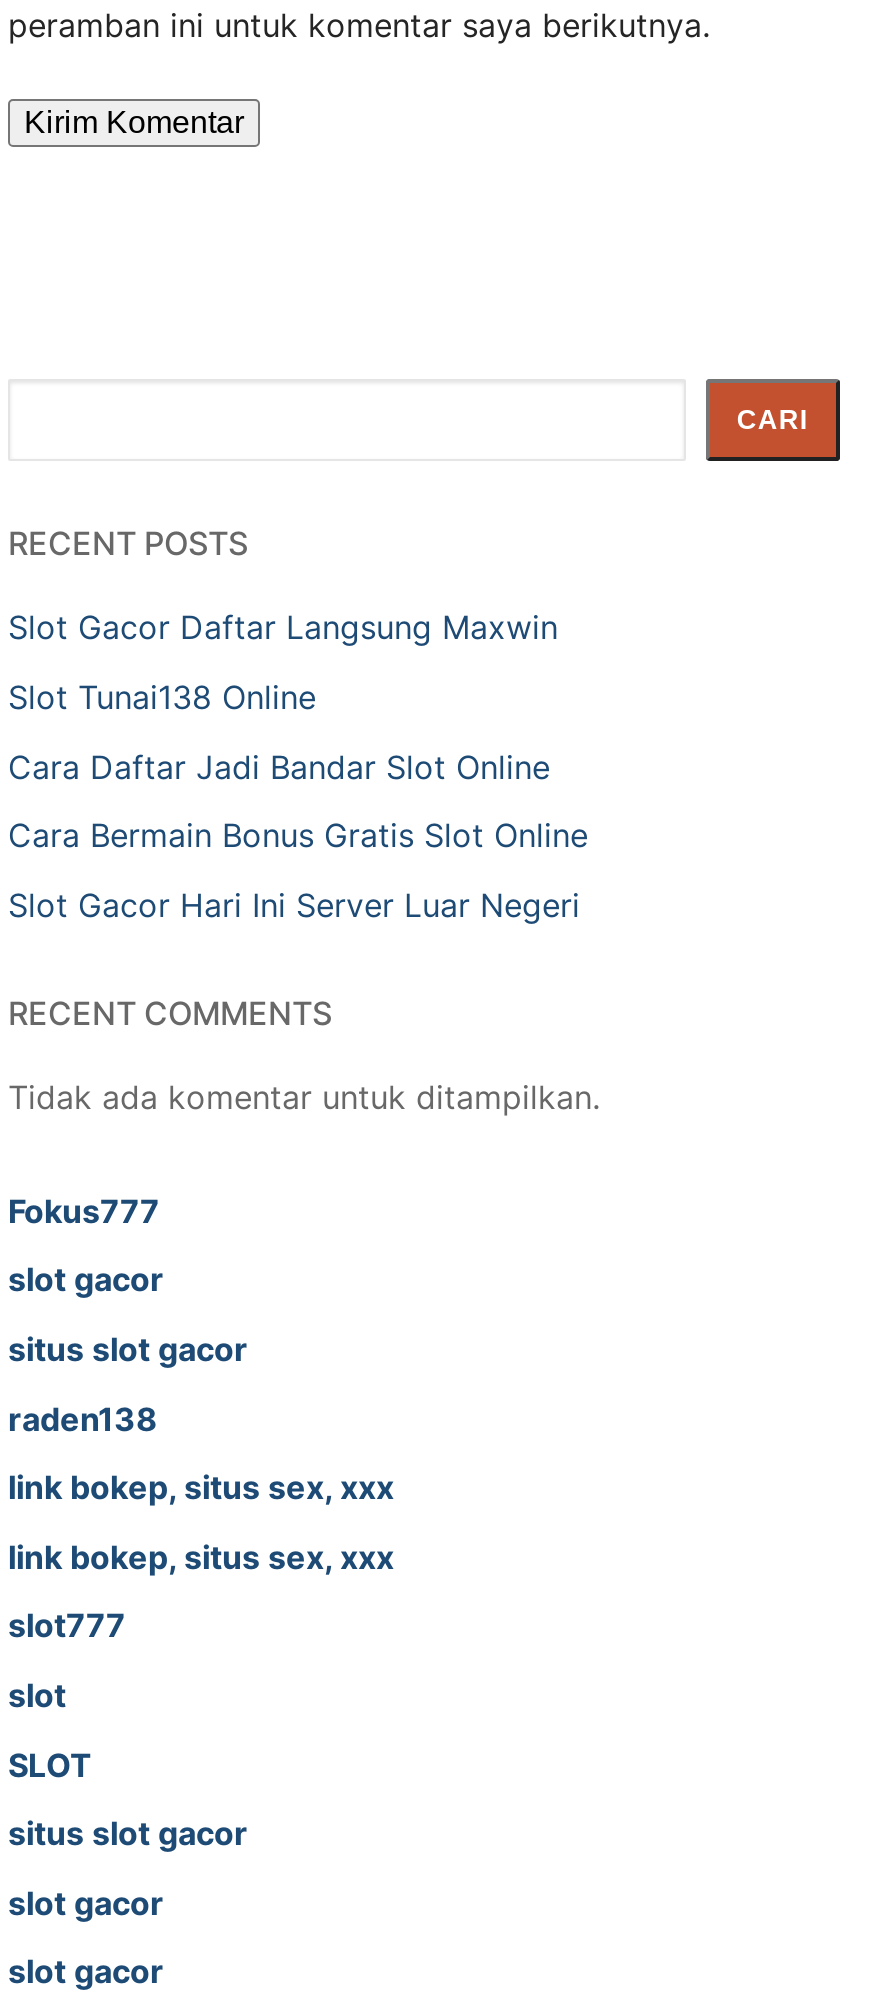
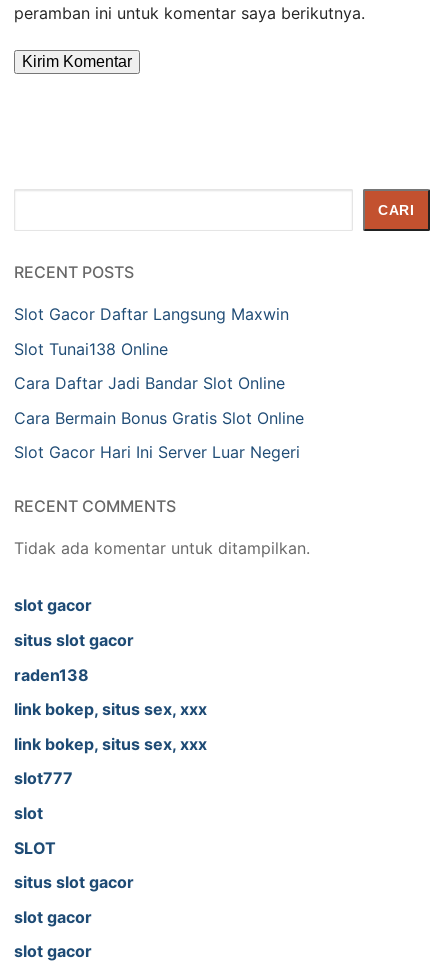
[8,1191,160,1231] Fokus777 -> none

